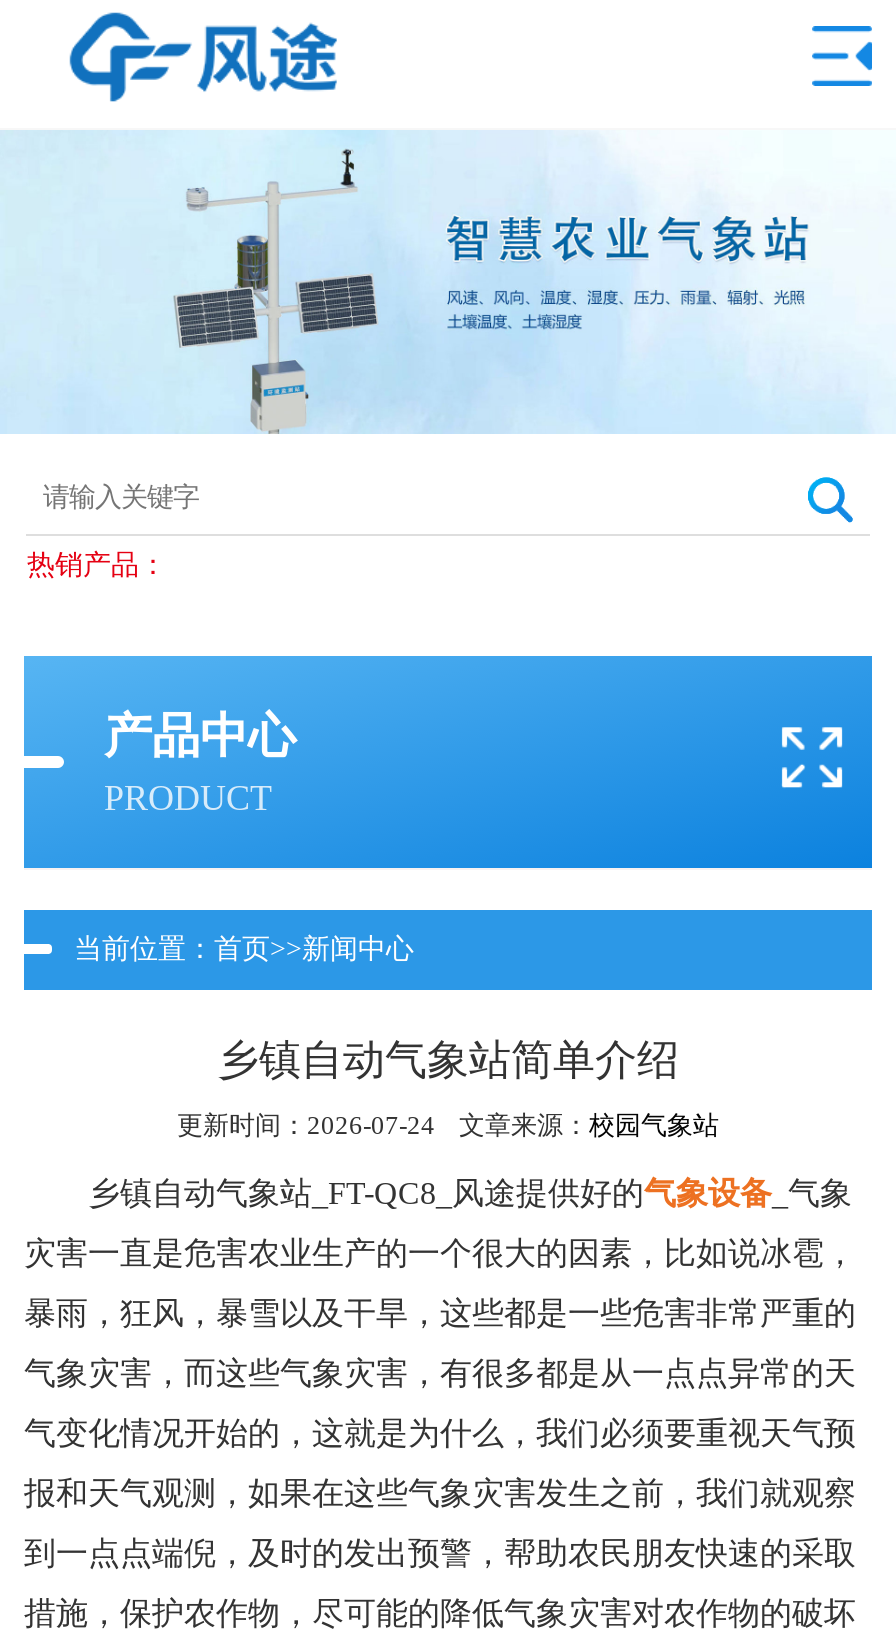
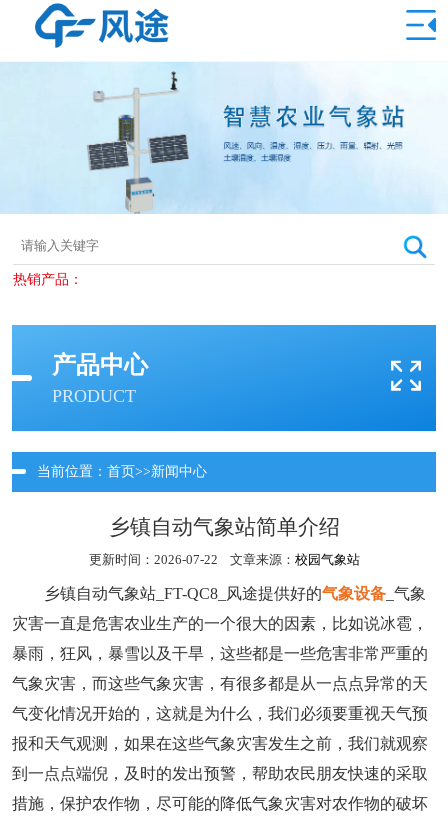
[177,1110,719,1140] 更新时间：2026-07-24 文章来源：校园气象站 -> [88,552,359,567] 更新时间：2026-07-22 文章来源：校园气象站

